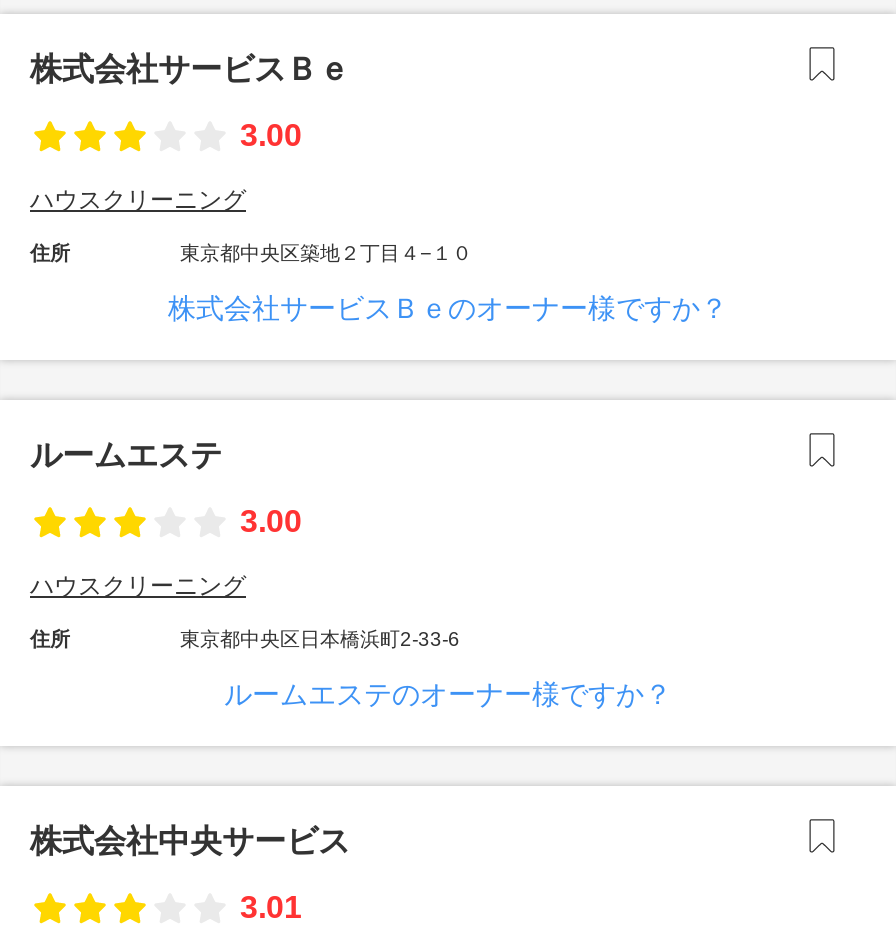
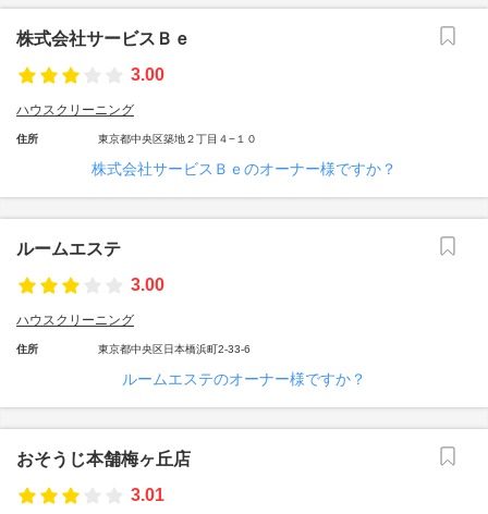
[30,824,350,858] 株式会社中央サービス -> [16,450,191,468] おそうじ本舗梅ヶ丘店

